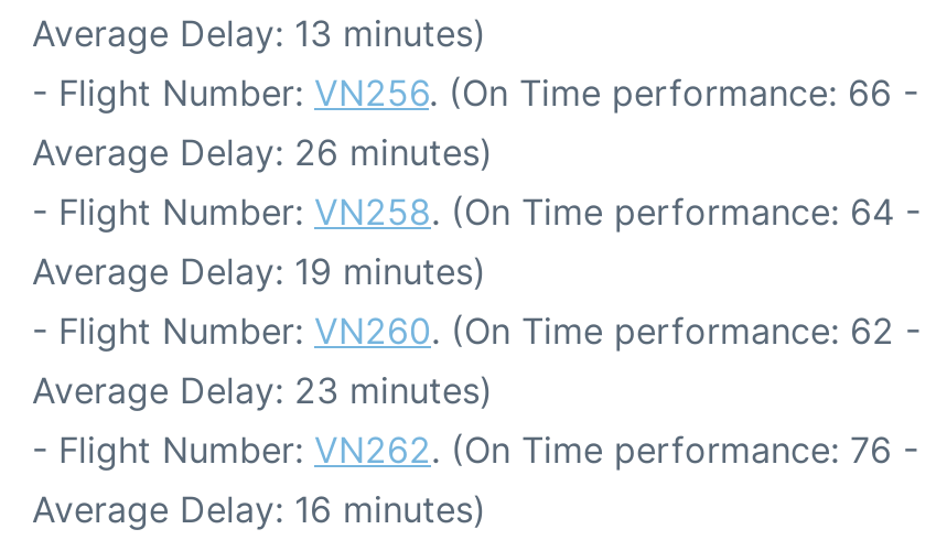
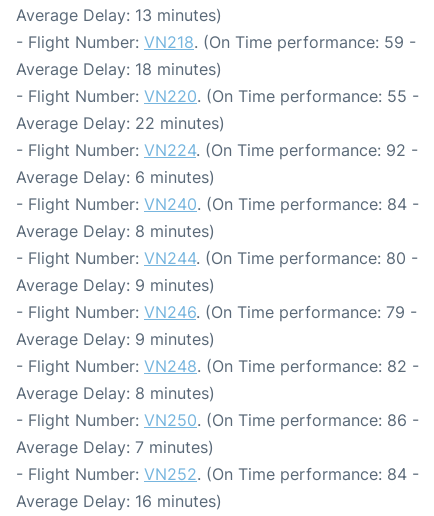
[32,70,921,471] - Flight Number: VN256. (On Time performance: 66 - | Average Delay: 26 minutes) | - Flight Number: VN258. (On Time performance: 64 - | Average Delay: 19 minutes) | - Flight Number: VN260. (On Time performance: 62 - | Average Delay: 23 minutes) | - Flight Number: VN262. (On Time performance: 76 - -> [16,32,419,484] - Flight Number: VN218. (On Time performance: 59 - | Average Delay: 18 minutes) | - Flight Number: VN220. (On Time performance: 55 - | Average Delay: 22 minutes) | - Flight Number: VN224. (On Time performance: 92 - | Average Delay: 6 minutes) | - Flight Number: VN240. (On Time performance: 84 - | Average Delay: 8 minutes) | - Flight Number: VN244. (On Time performance: 80 - | Average Delay: 9 minutes) | - Flight Number: VN246. (On Time performance: 79 - | Average Delay: 9 minutes) | - Flight Number: VN248. (On Time performance: 82 - | Average Delay: 8 minutes) | - Flight Number: VN250. (On Time performance: 86 - | Average Delay: 7 minutes) | - Flight Number: VN252. (On Time performance: 84 -

